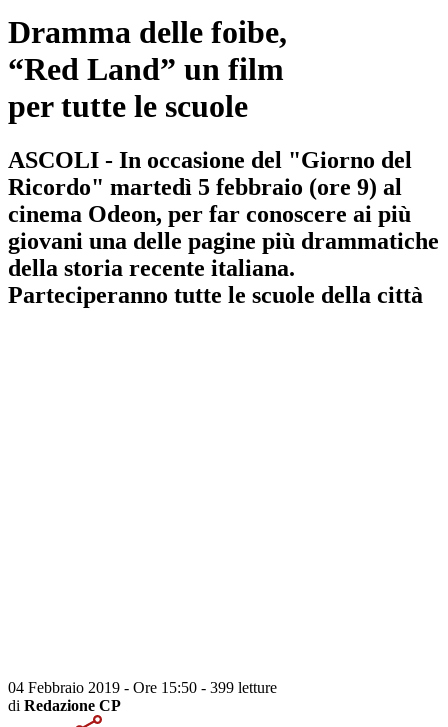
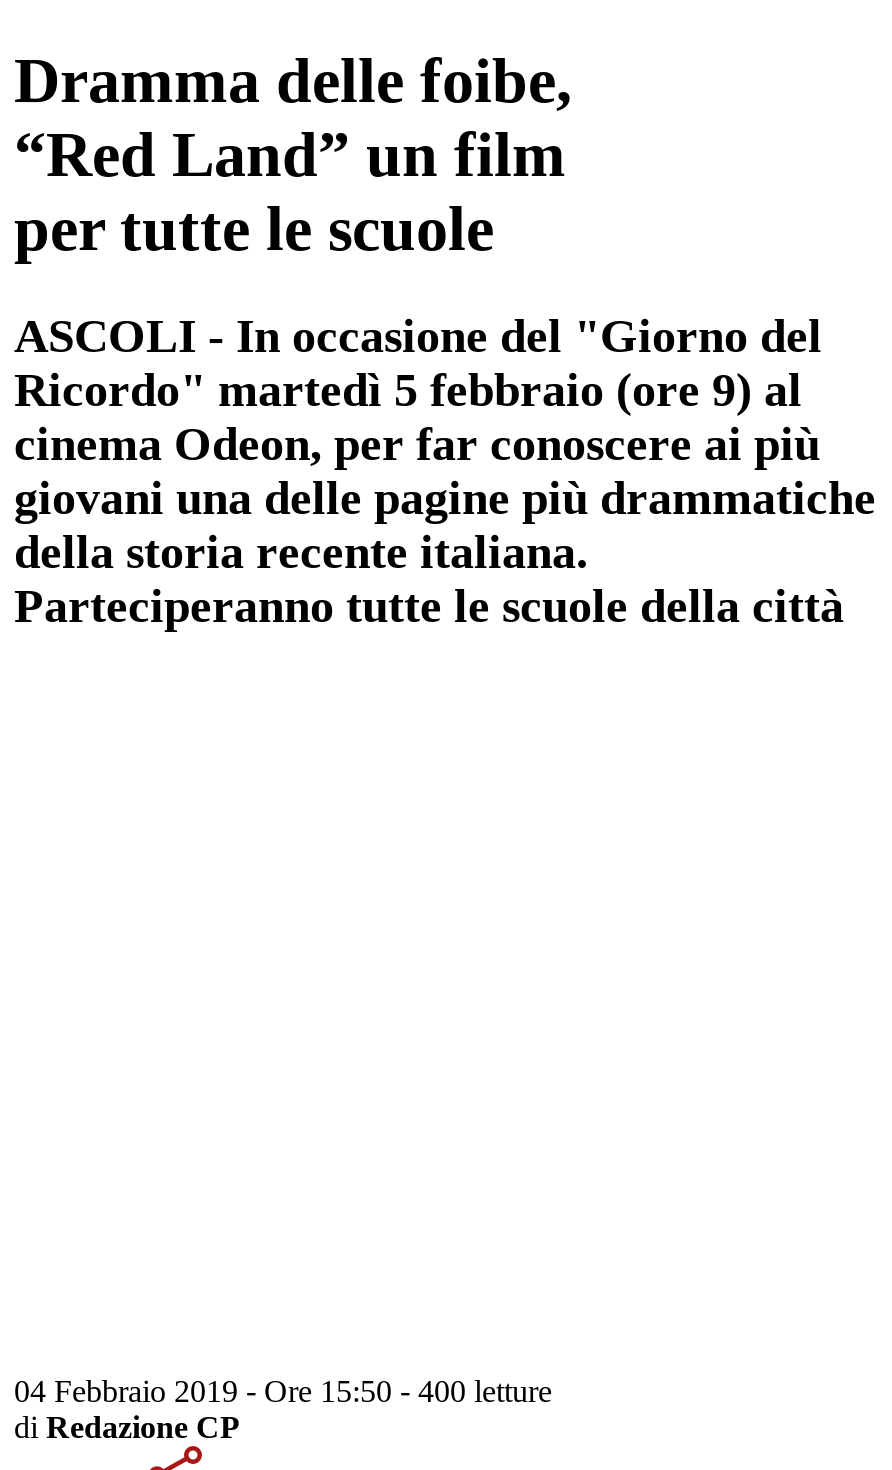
[8,679,277,696] 04 Febbraio 2019 - Ore 15:50 - 399 letture -> [14,1374,552,1408] 04 Febbraio 2019 - Ore 15:50 - 400 letture

